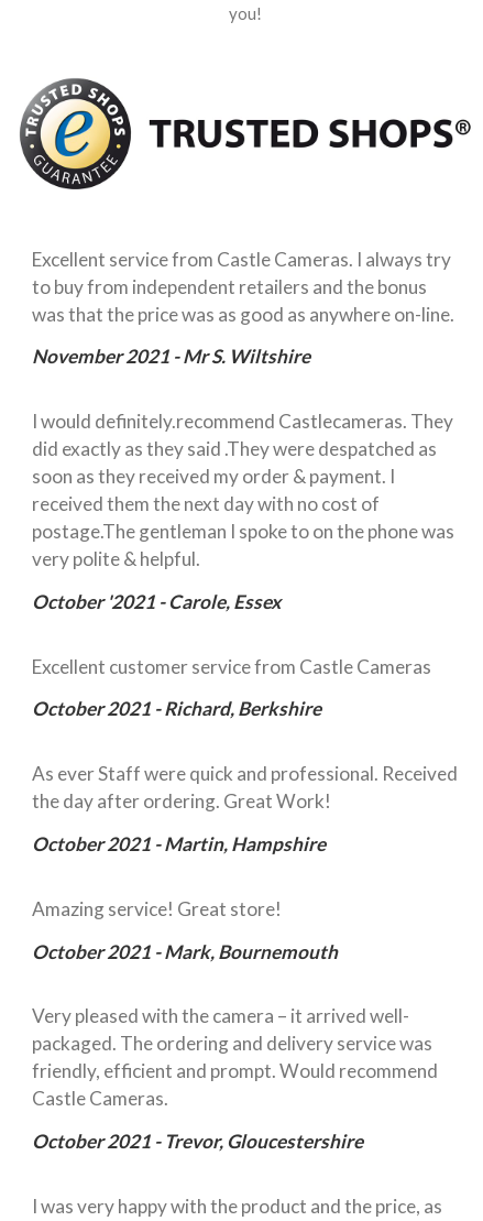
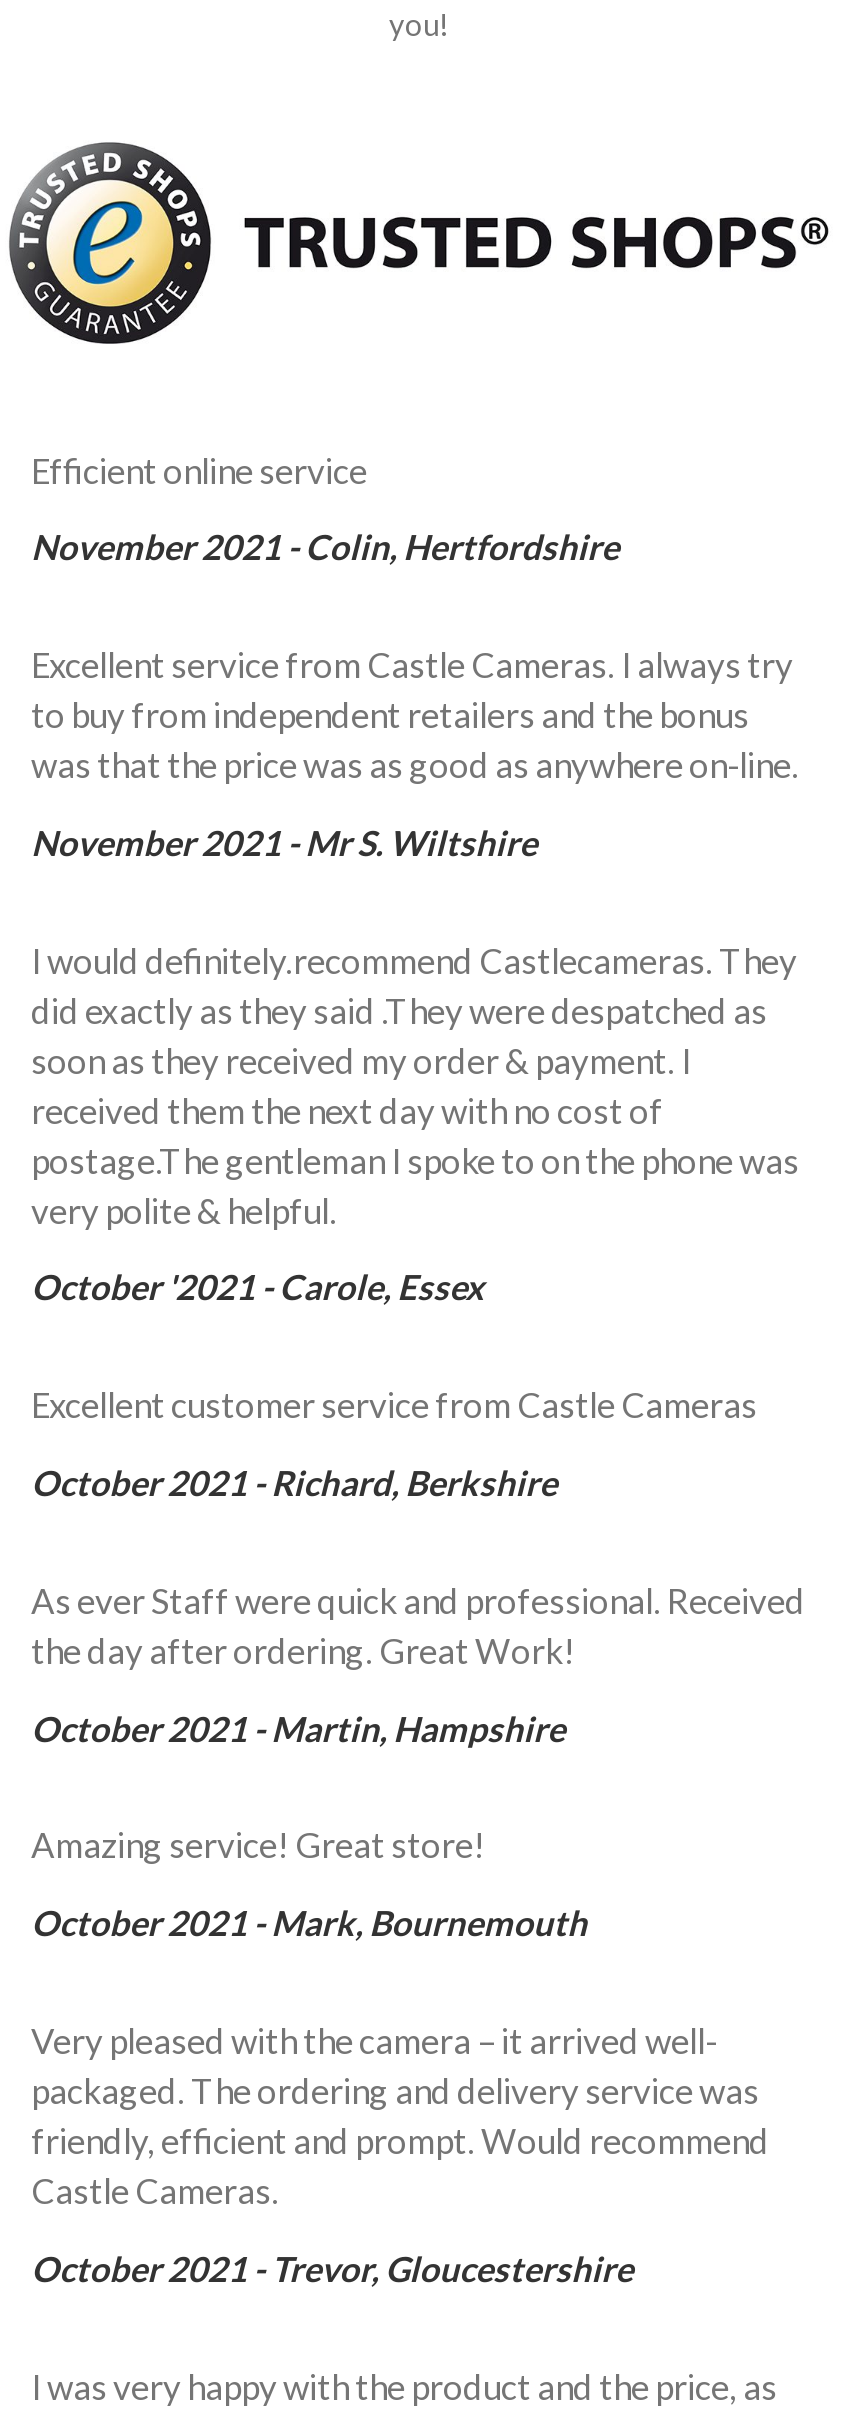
none -> [31,449,619,569] Efficient online service | November 2021 - Colin, Hertfordshire

